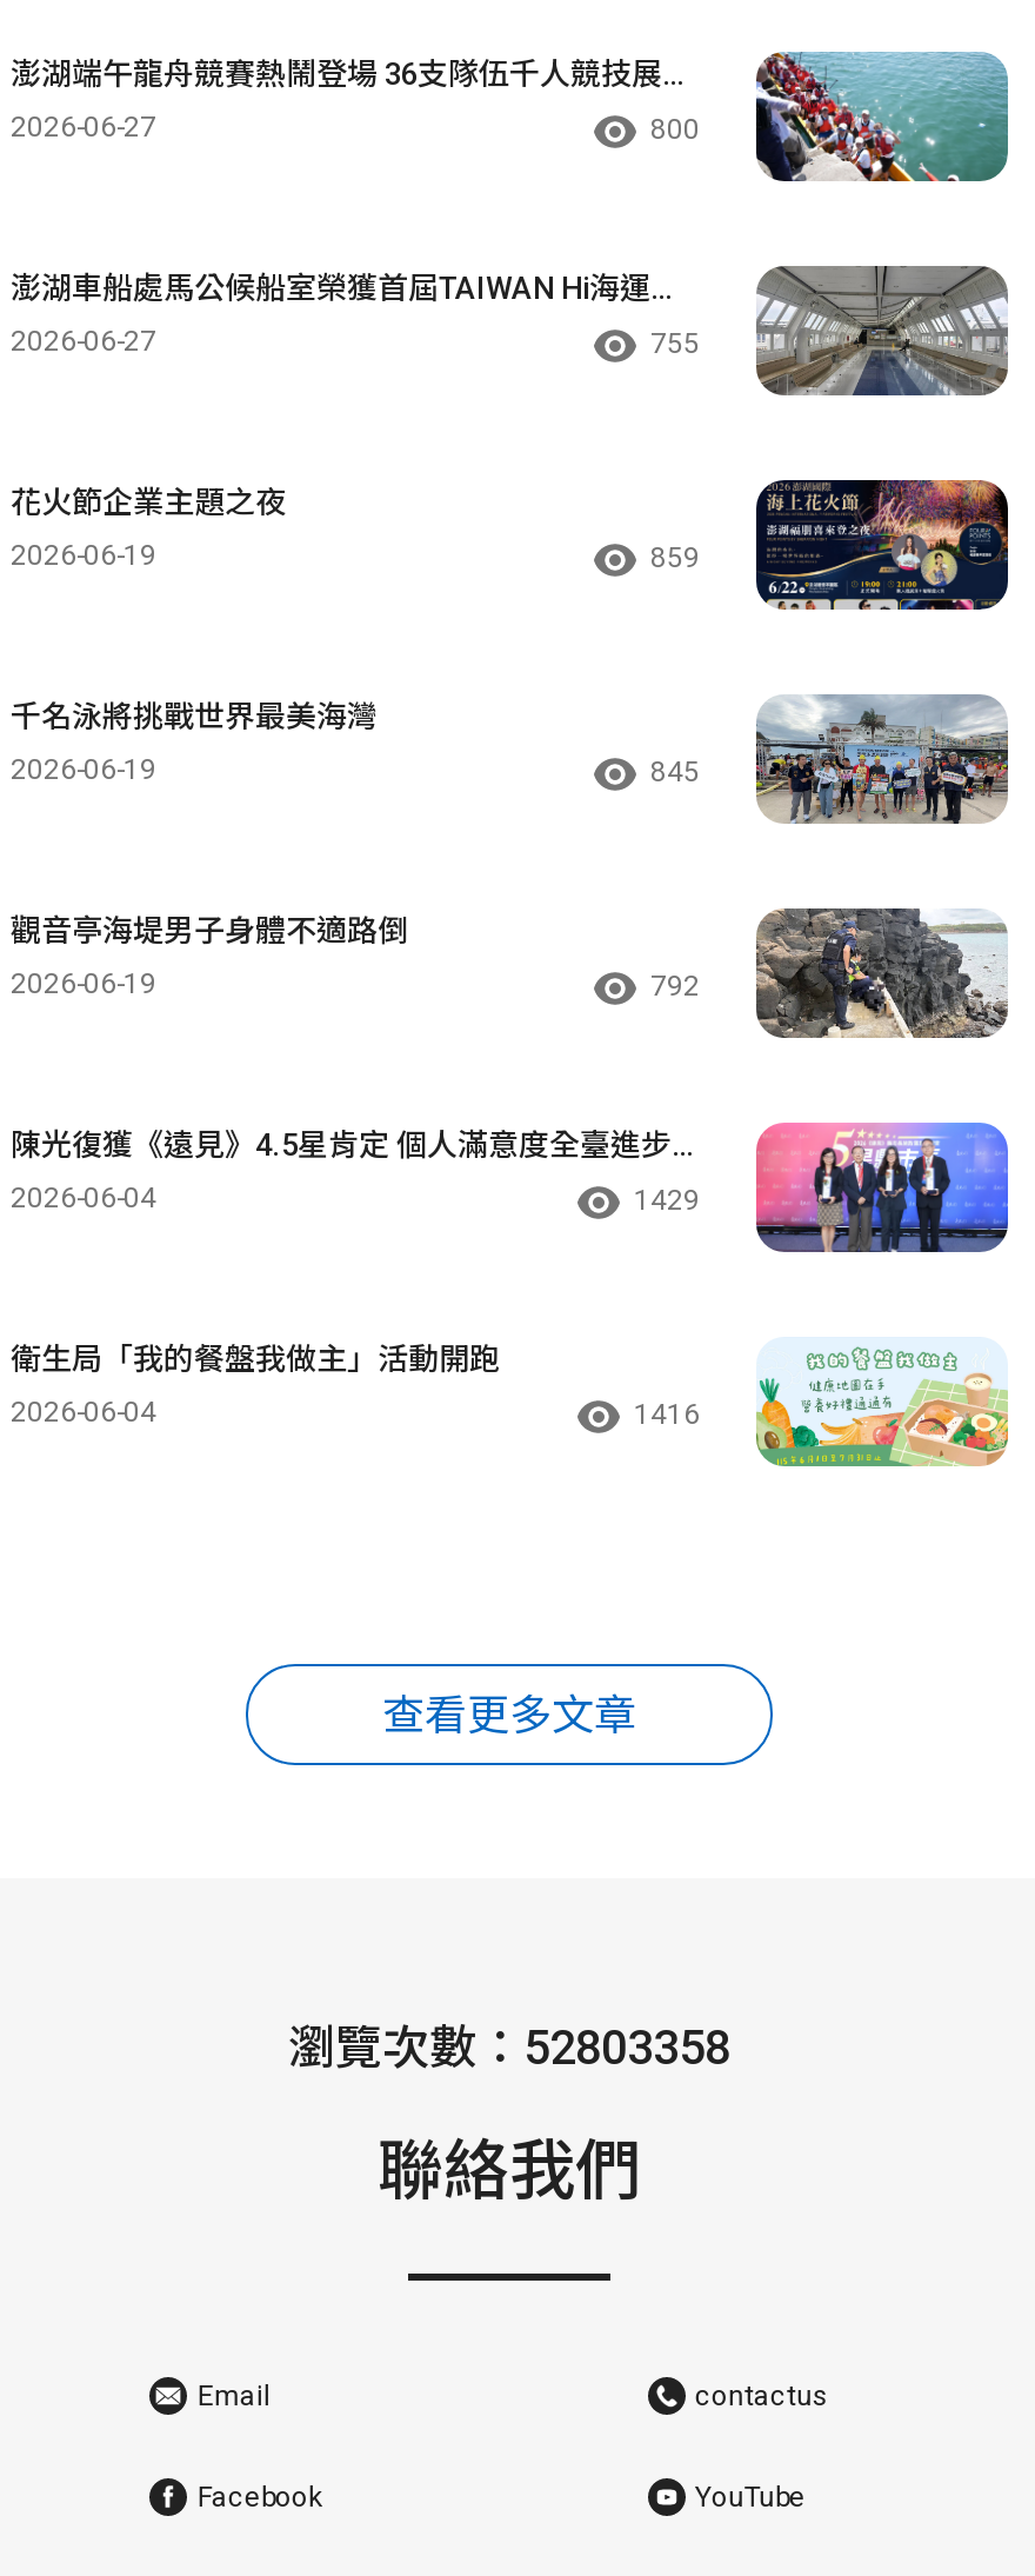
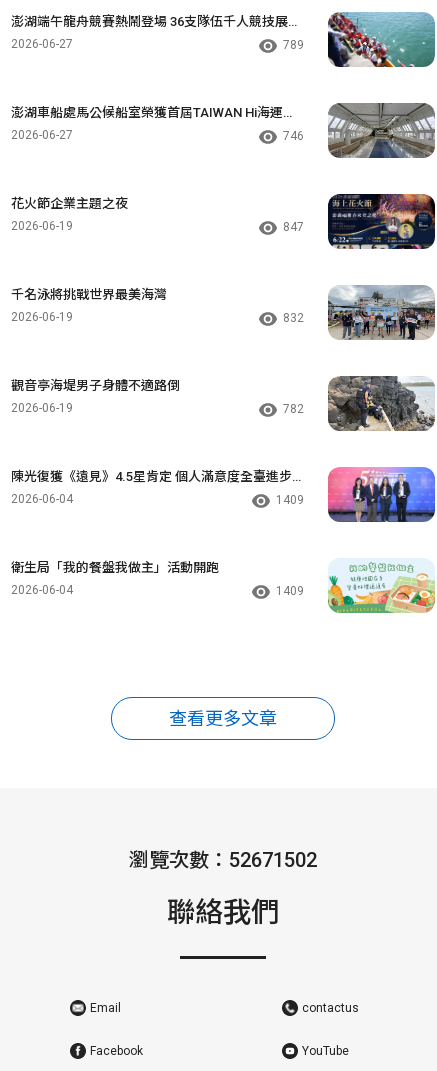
[650,114,700,147] 800 -> [283,38,304,52] 789
[650,328,700,361] 755 -> [283,129,304,143] 746
[650,542,700,575] 859 -> [283,220,304,234] 847
[650,756,700,789] 845 -> [283,311,304,325] 832
[650,971,700,1004] 792 -> [283,402,304,416] 782
[634,1185,700,1218] 1429 -> [276,493,304,507] 1409
[634,1399,700,1432] 1416 -> [276,584,304,598] 1409
[288,2019,730,2076] 瀏覽次數：52803358 -> [129,848,317,872] 瀏覽次數：52671502

